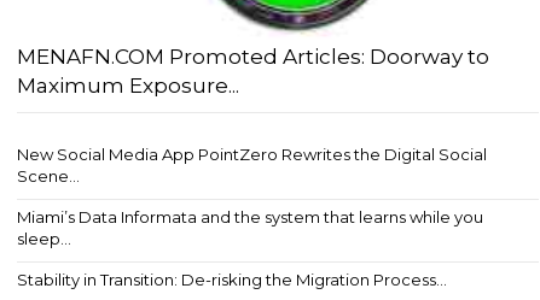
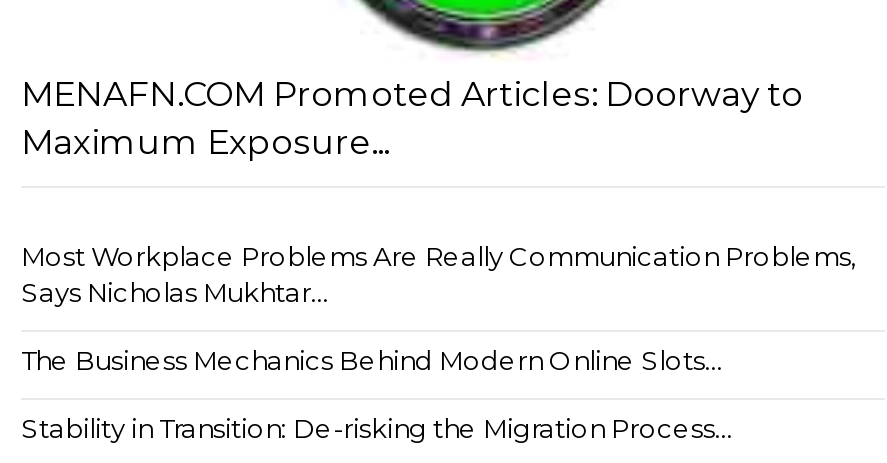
[17,144,487,185] New Social Media App PointZero Rewrites the Digital Social | Scene... -> [21,239,857,307] Most Workplace Problems Are Really Communication Problems, | Says Nicholas Mukhtar...
[17,207,483,248] Miami’s Data Informata and the system that learns while you | sleep... -> [21,343,723,375] The Business Mechanics Behind Modern Online Slots...

